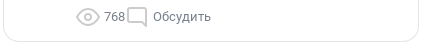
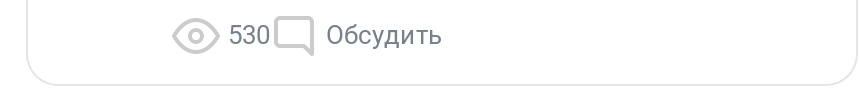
[104,9,211,24] 768 Обсудить -> [228,20,442,50] 530 Обсудить

